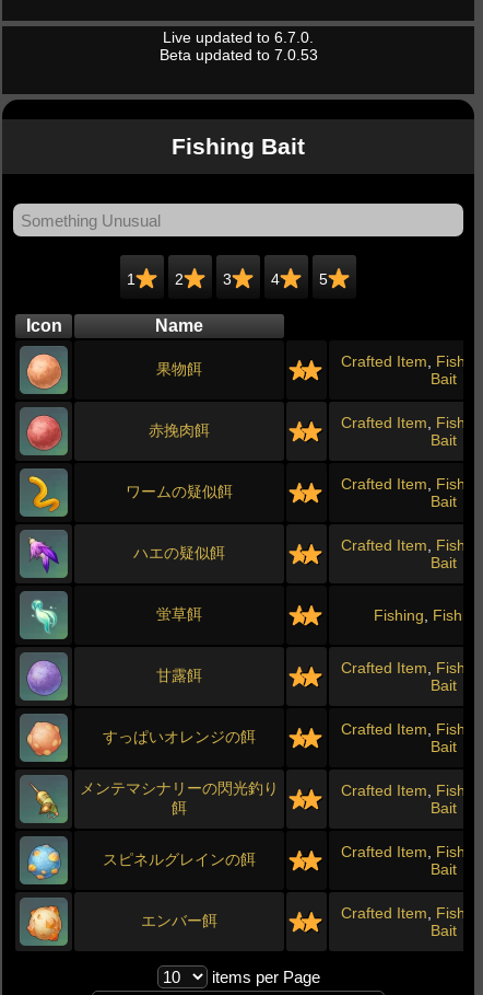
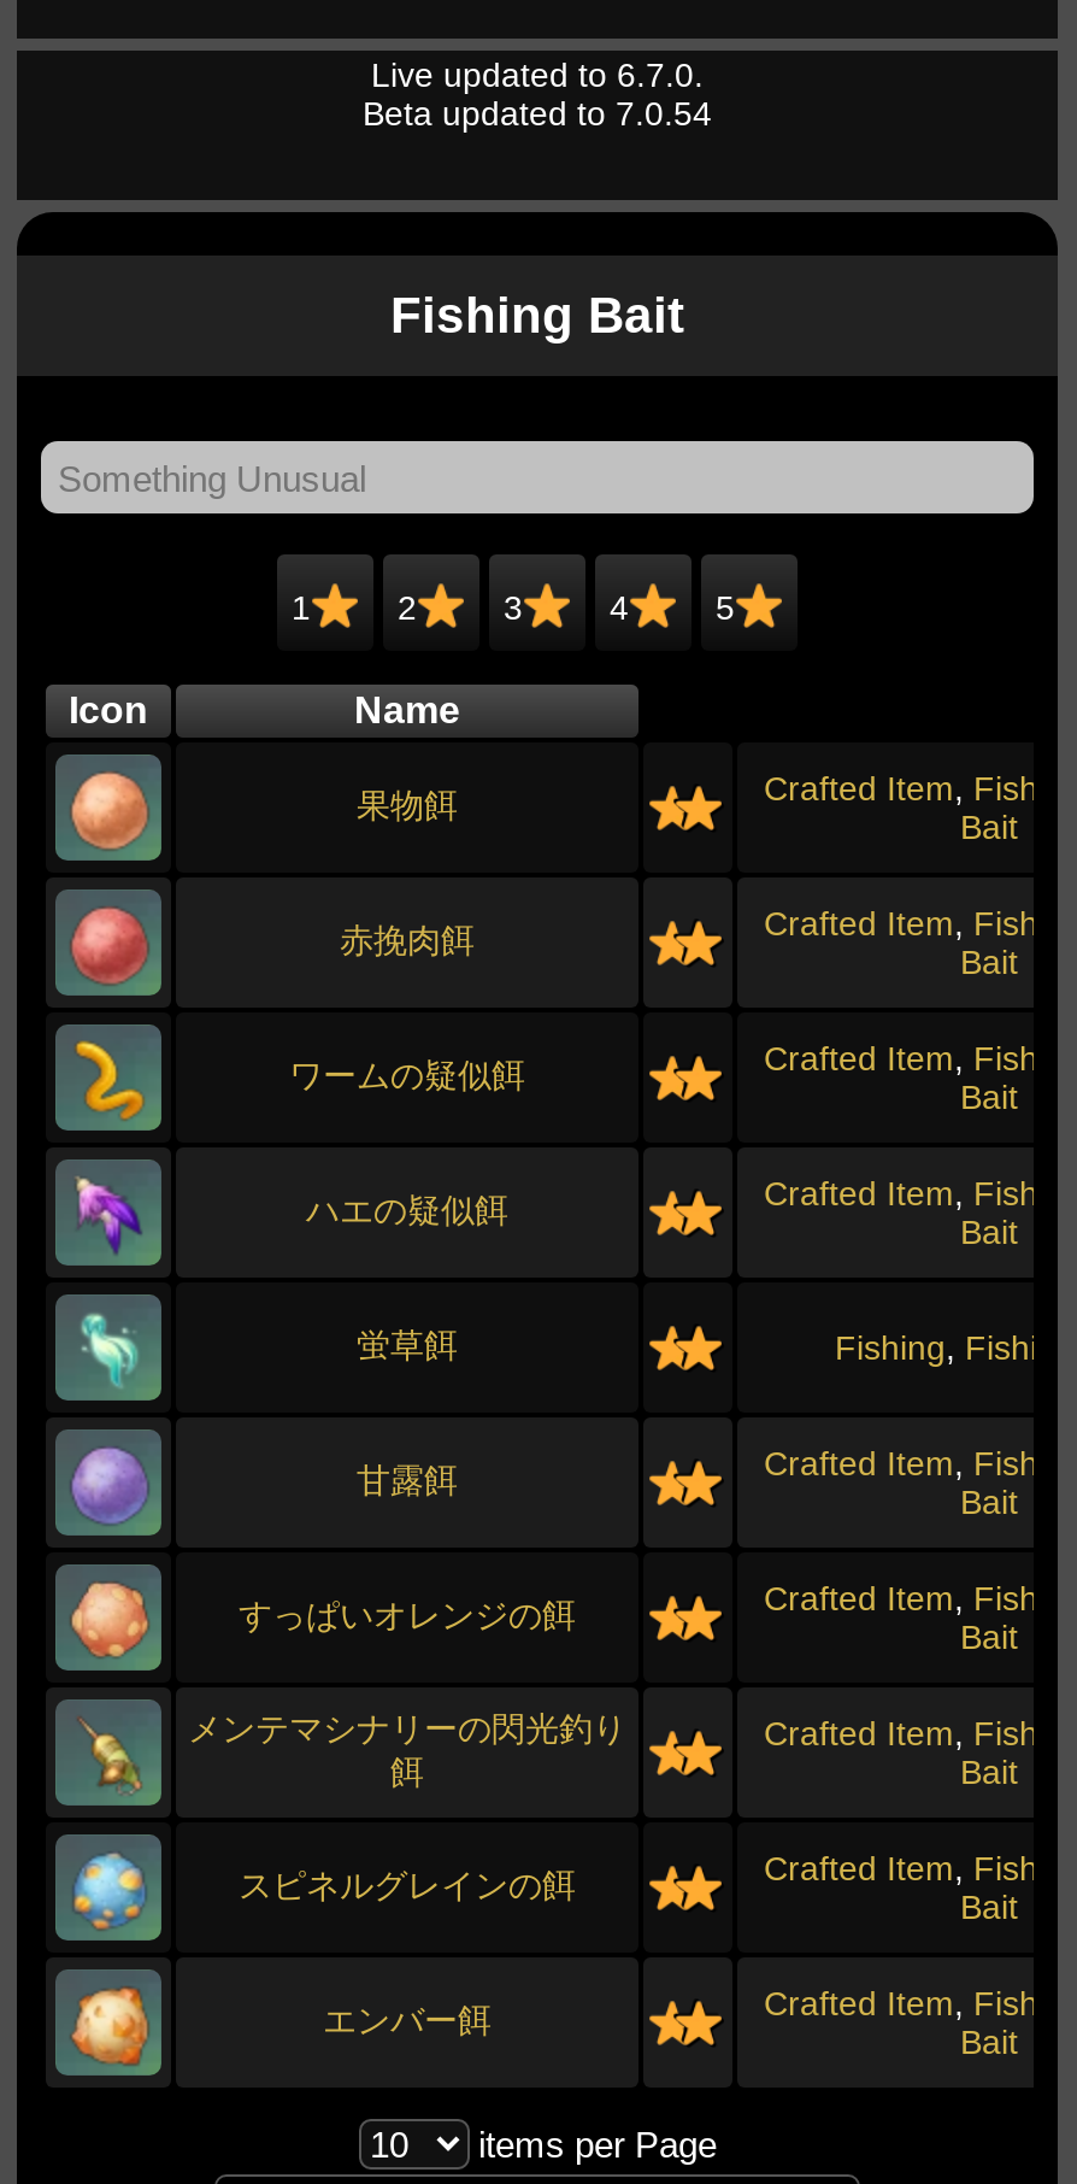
[159,46,317,63] Beta updated to 7.0.53 -> [363,94,712,133] Beta updated to 7.0.54

